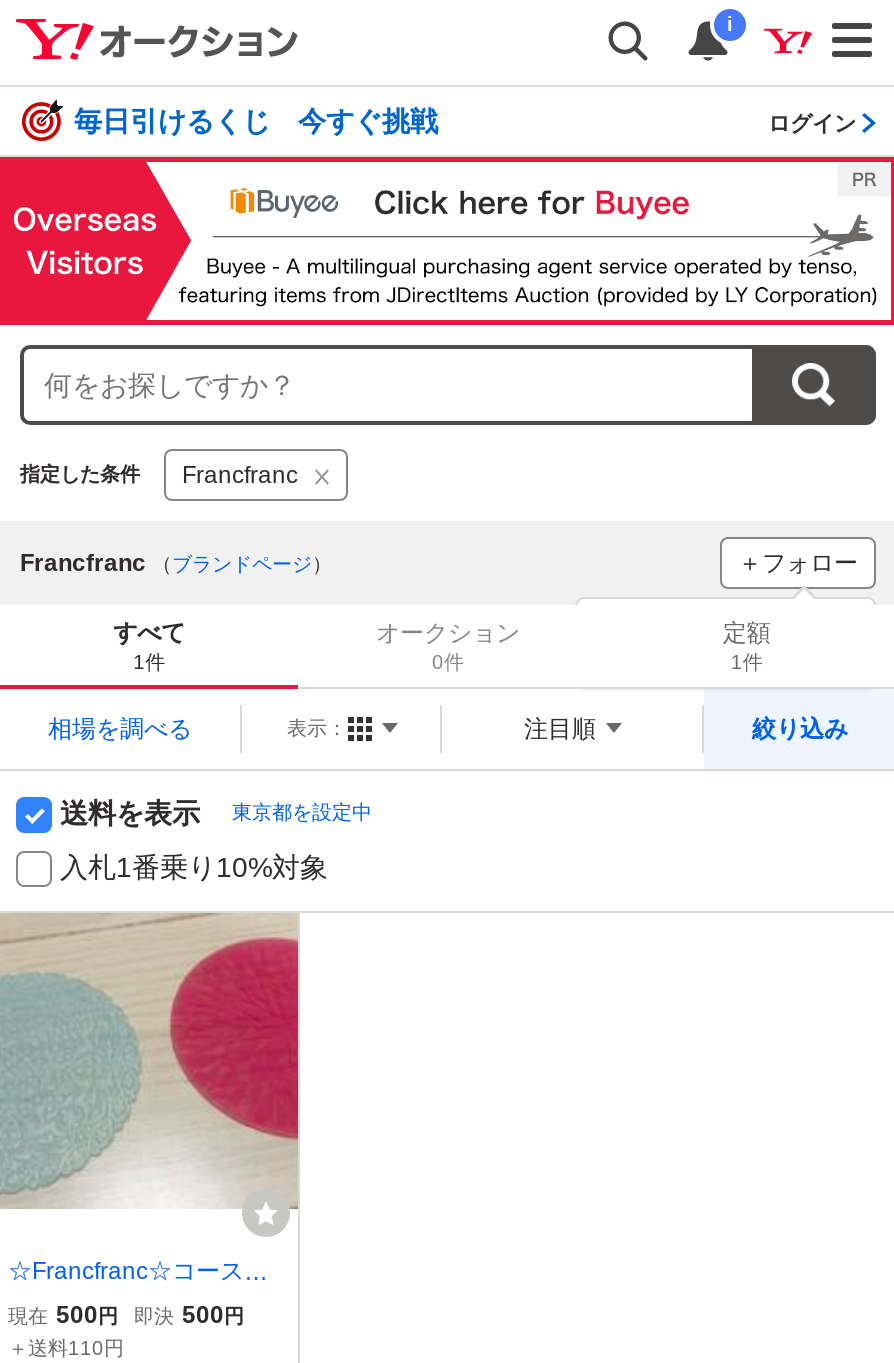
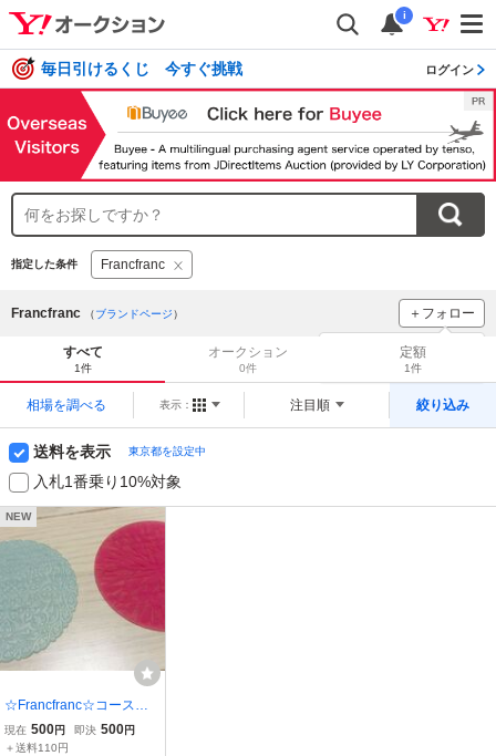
none -> [6,510,31,522] NEW

